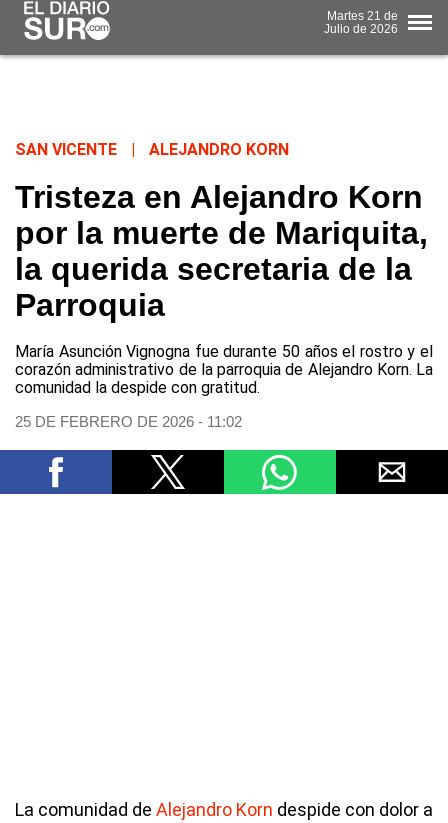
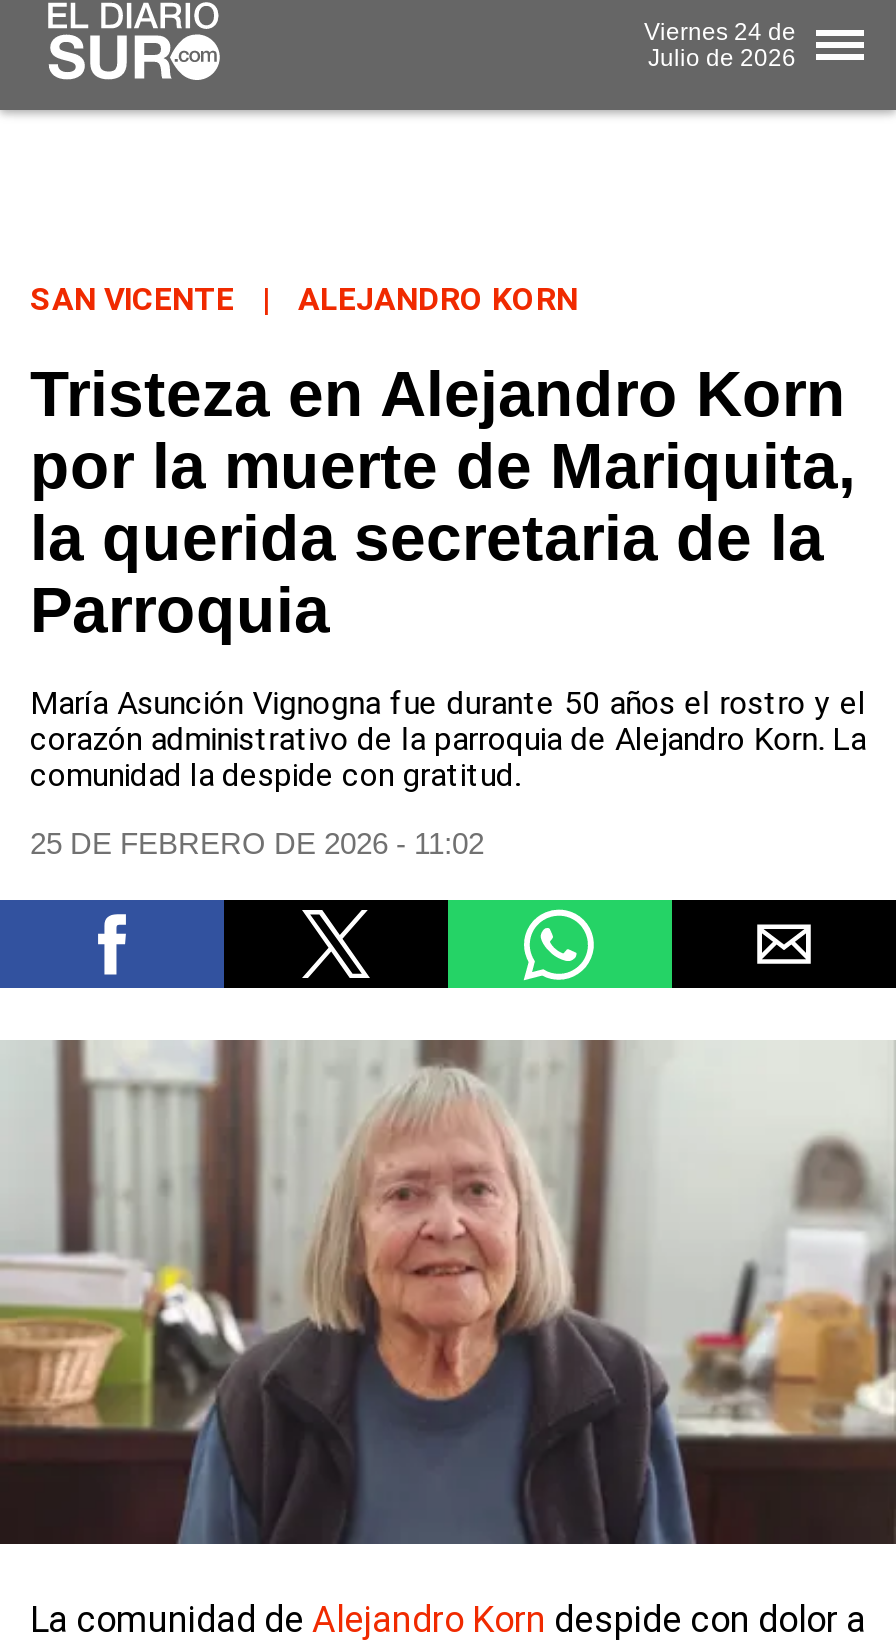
[327,8,398,22] Martes 21 de -> [644,17,796,45] Viernes 24 de
none -> [6,1038,890,1546] [image]

